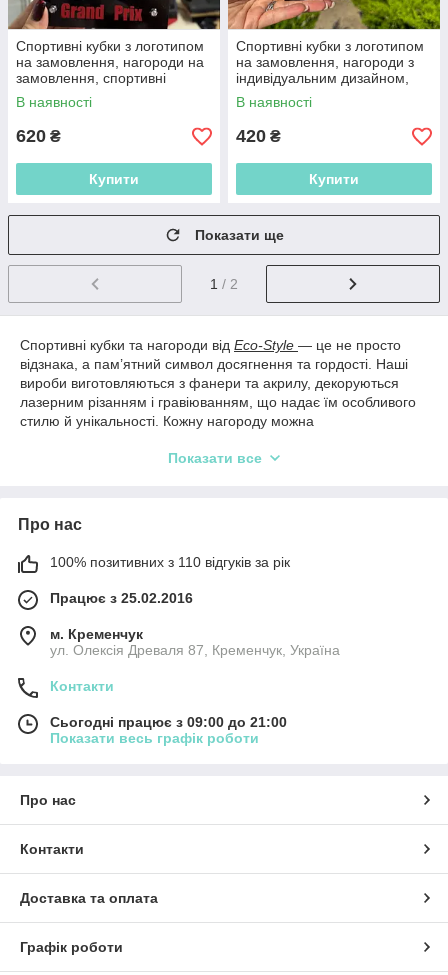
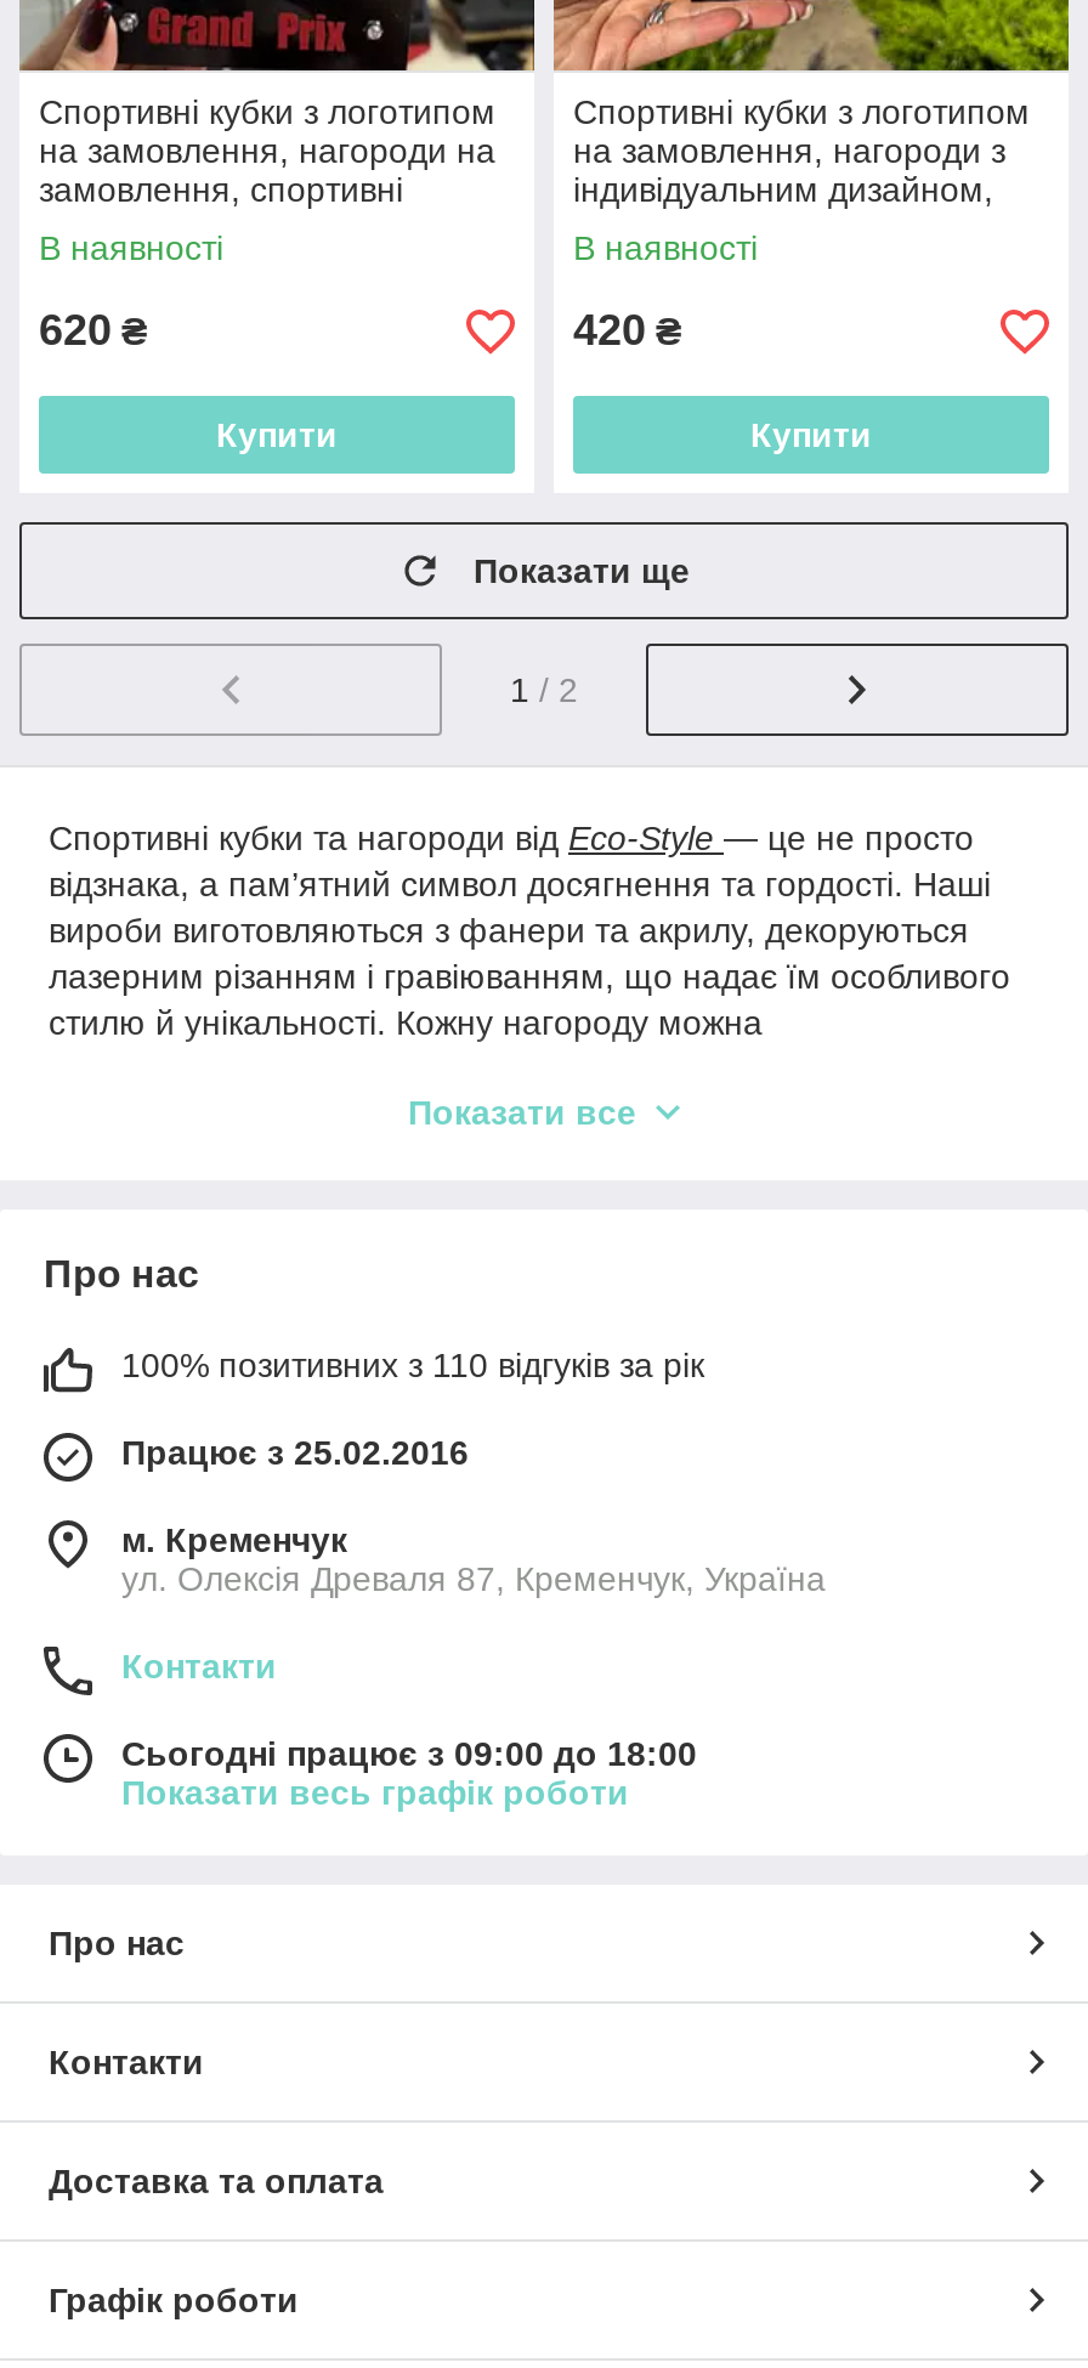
[50,714,287,730] Сьогодні працює з 09:00 до 21:00 -> [121,1734,697,1773] Сьогодні працює з 09:00 до 18:00

